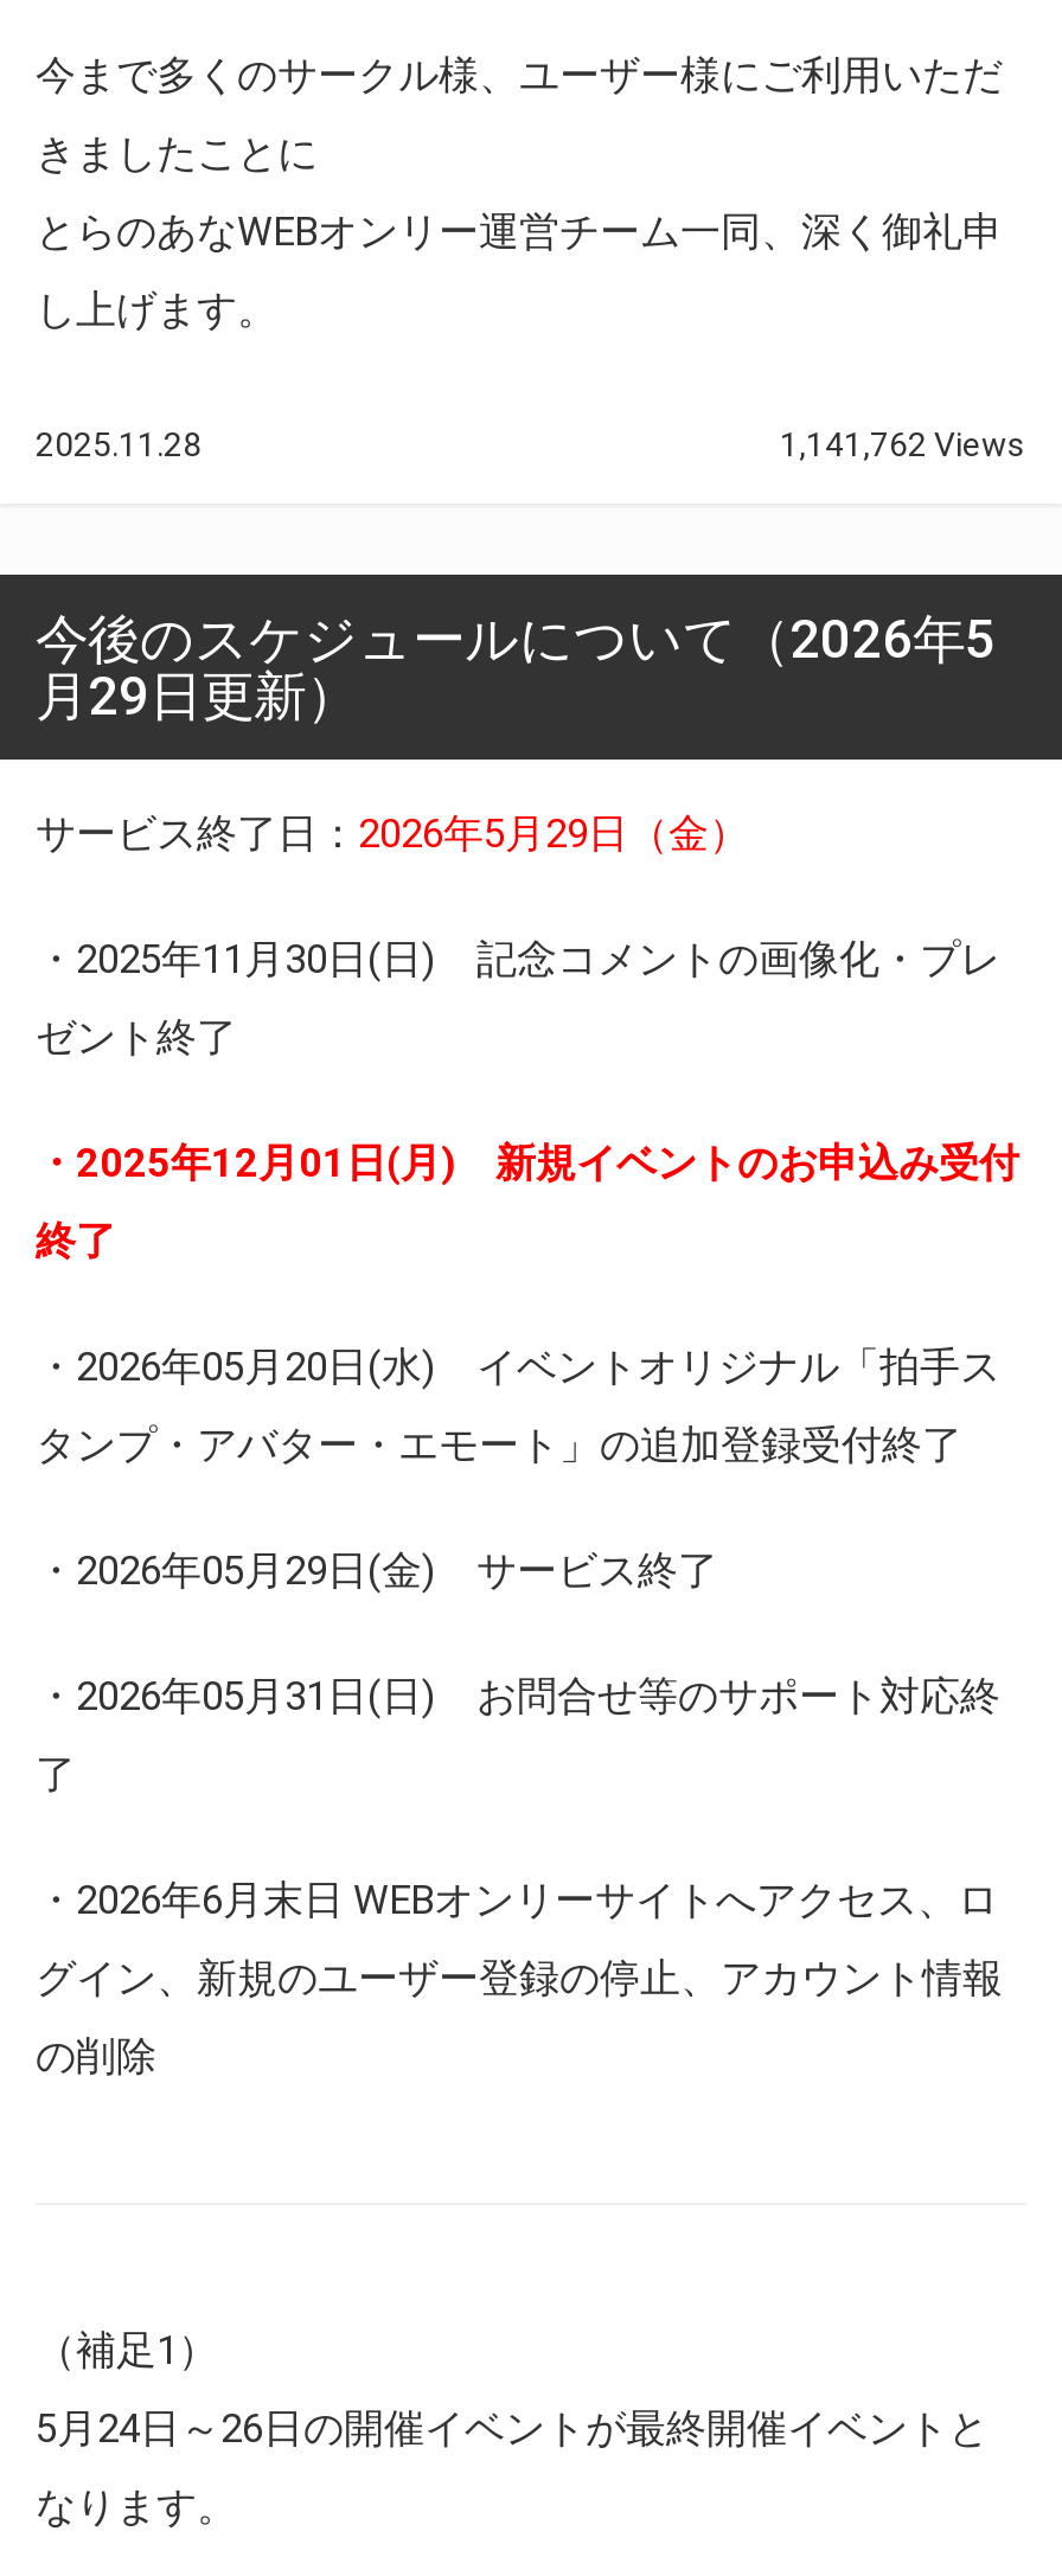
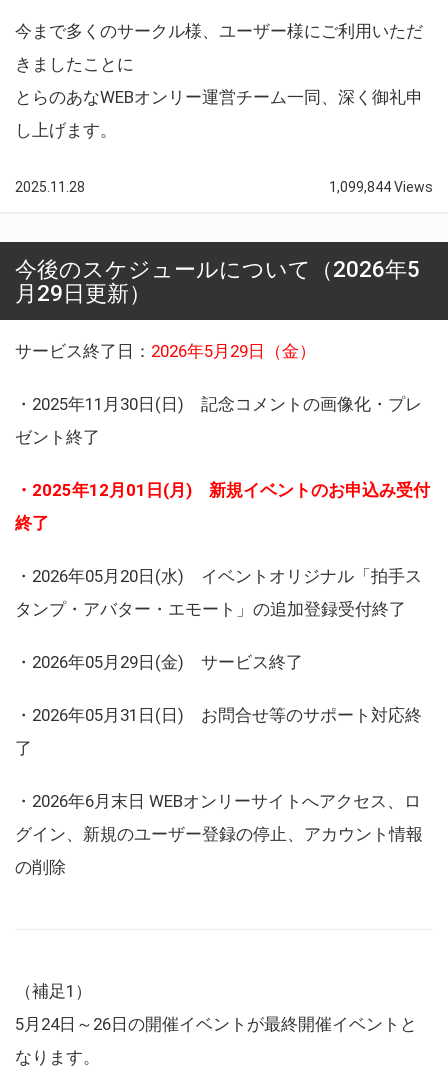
[780,425,1026,463] 1,141,762 Views -> [329,179,433,195] 1,099,844 Views

